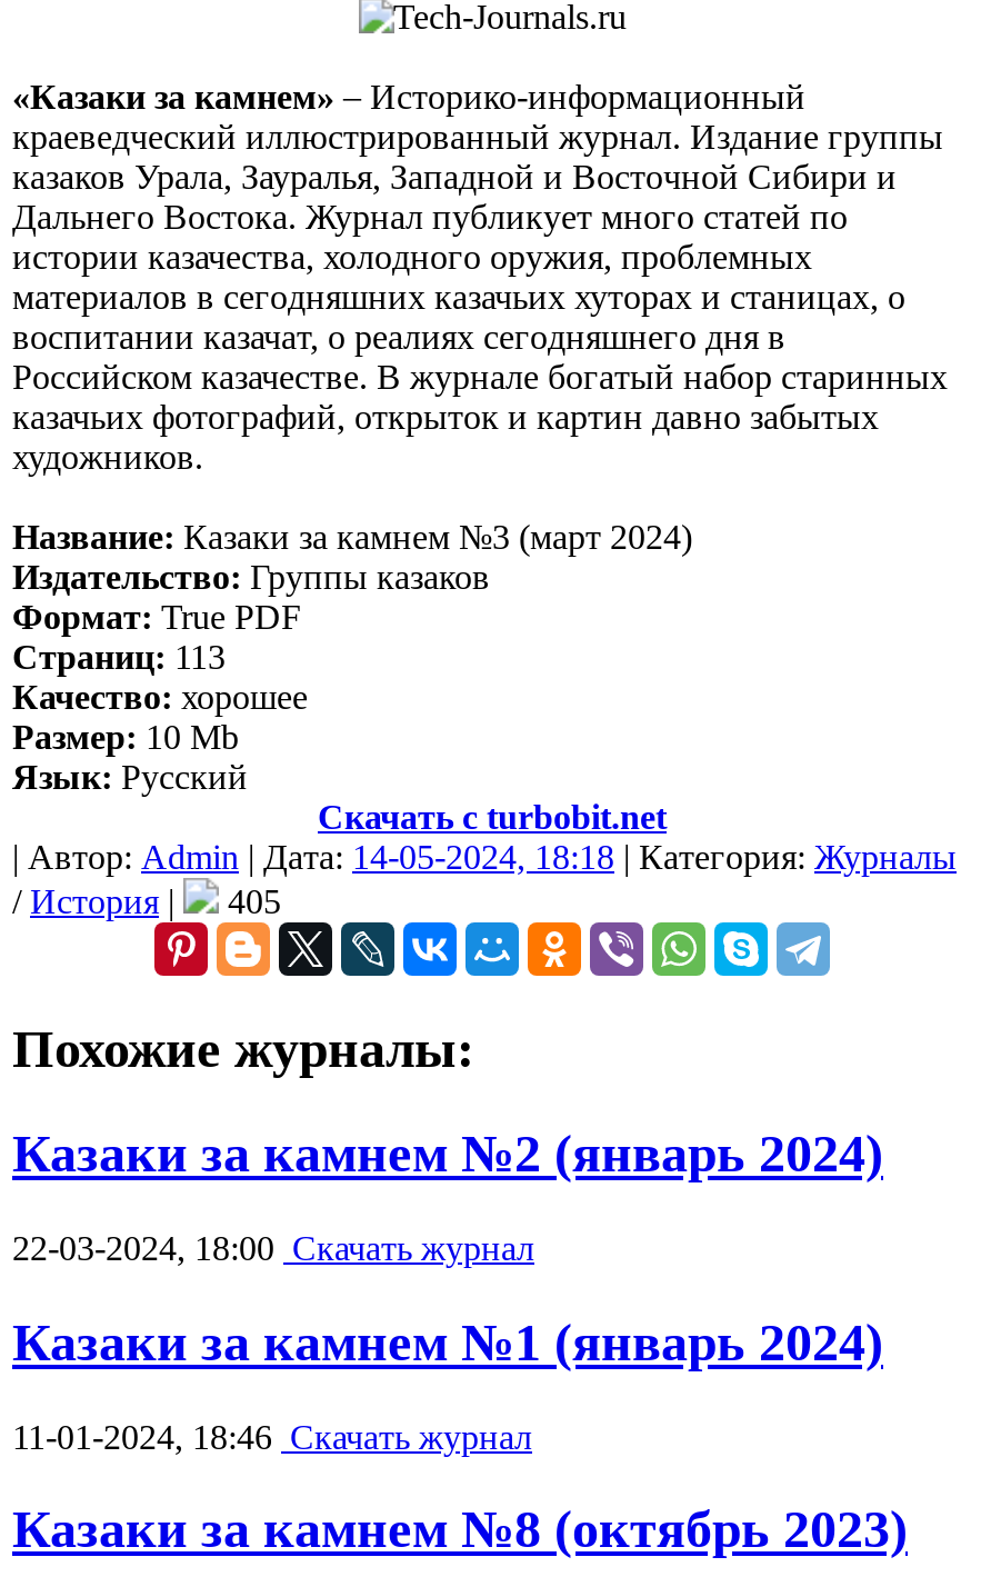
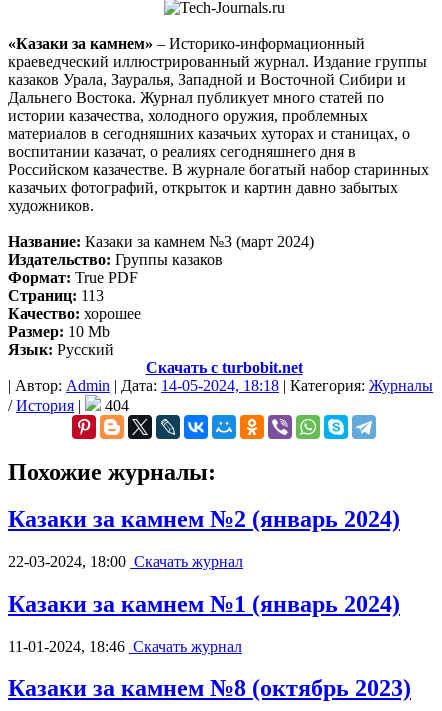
[219,882,281,920] 405 -> [101,397,129,414] 404

